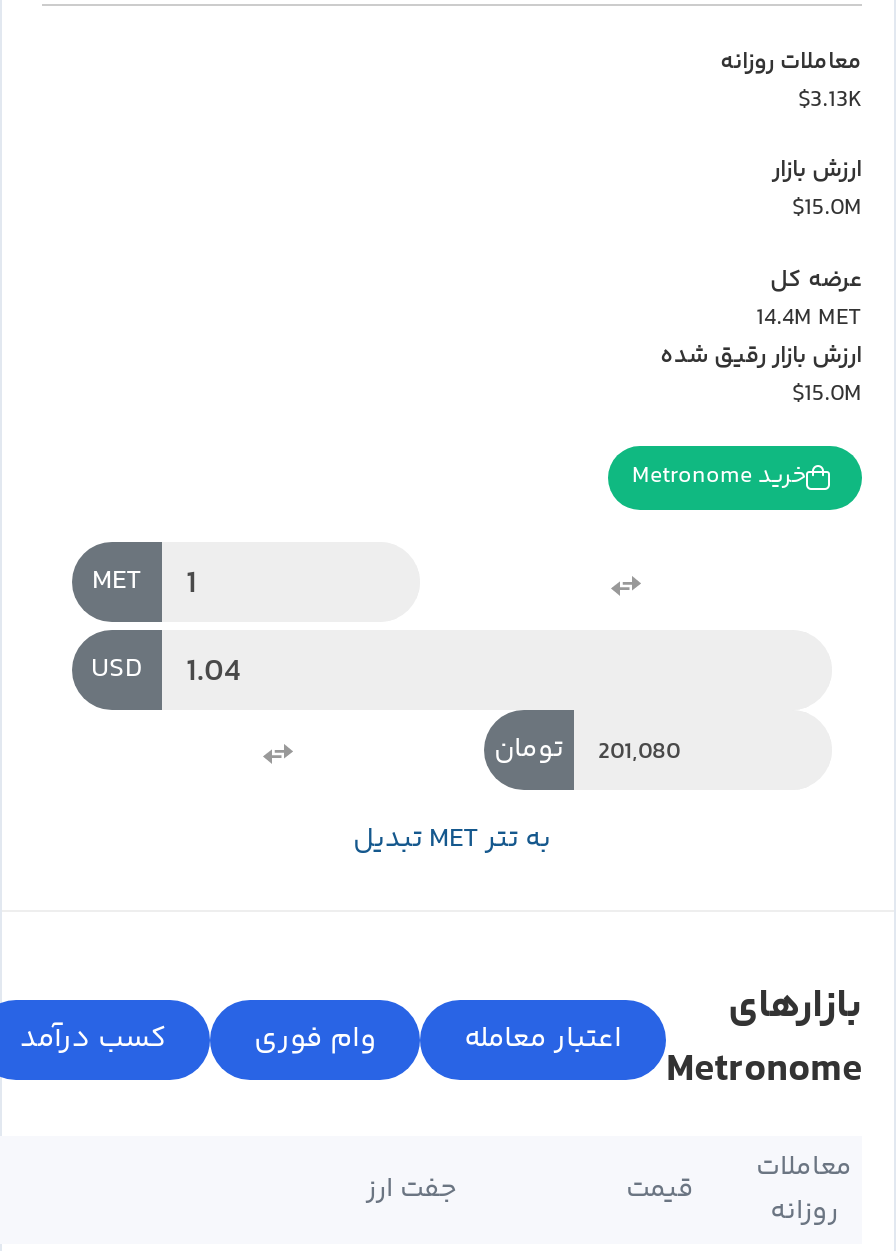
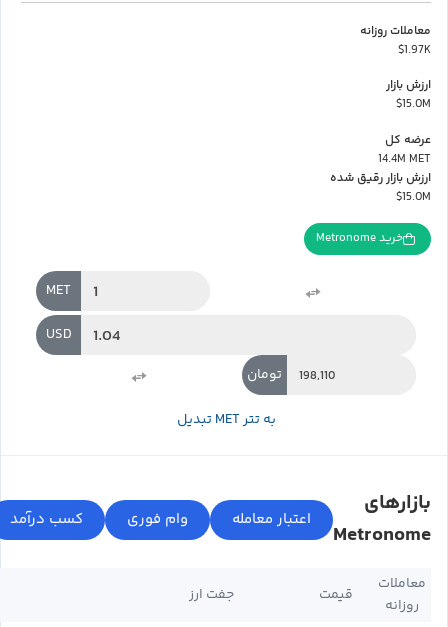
[798,82,862,120] $3.13K -> [398,41,431,60] $1.97K

